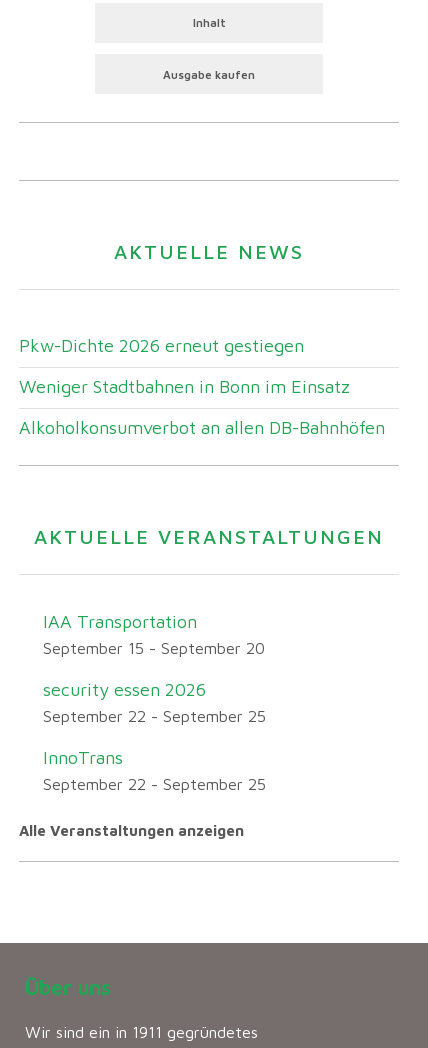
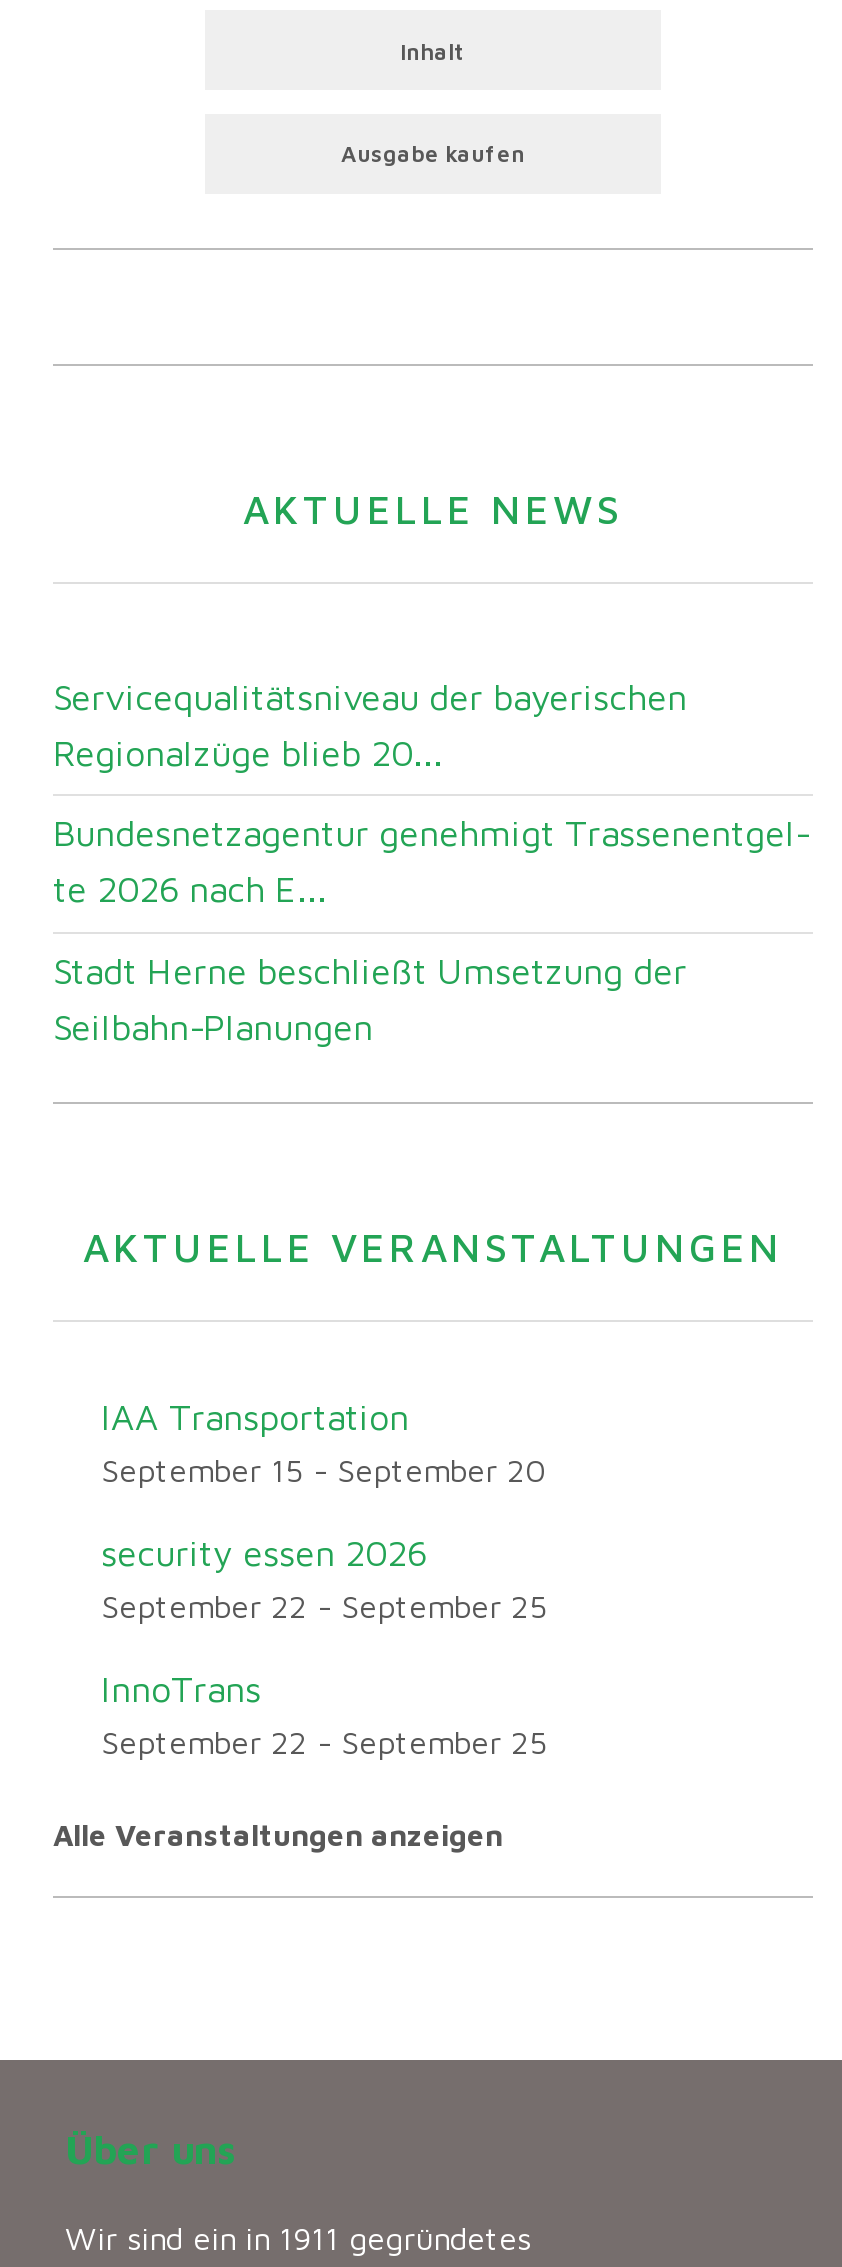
[19,335,304,356] Pkw-Dichte 2026 erneut gestiegen -> [53,675,687,773] Servicequalitätsniveau der bayerischen | Regionalzüge blieb 20...
[19,376,350,397] Weniger Stadtbahnen in Bonn im Einsatz -> [53,813,809,911] Bundesnetzagentur genehmigt Trassenentgel | te 2026 nach E...
[19,417,385,438] Alkoholkonsumverbot an allen DB-Bahnhöfen -> [53,950,687,1048] Stadt Herne beschließt Umsetzung der | Seilbahn-Planungen

